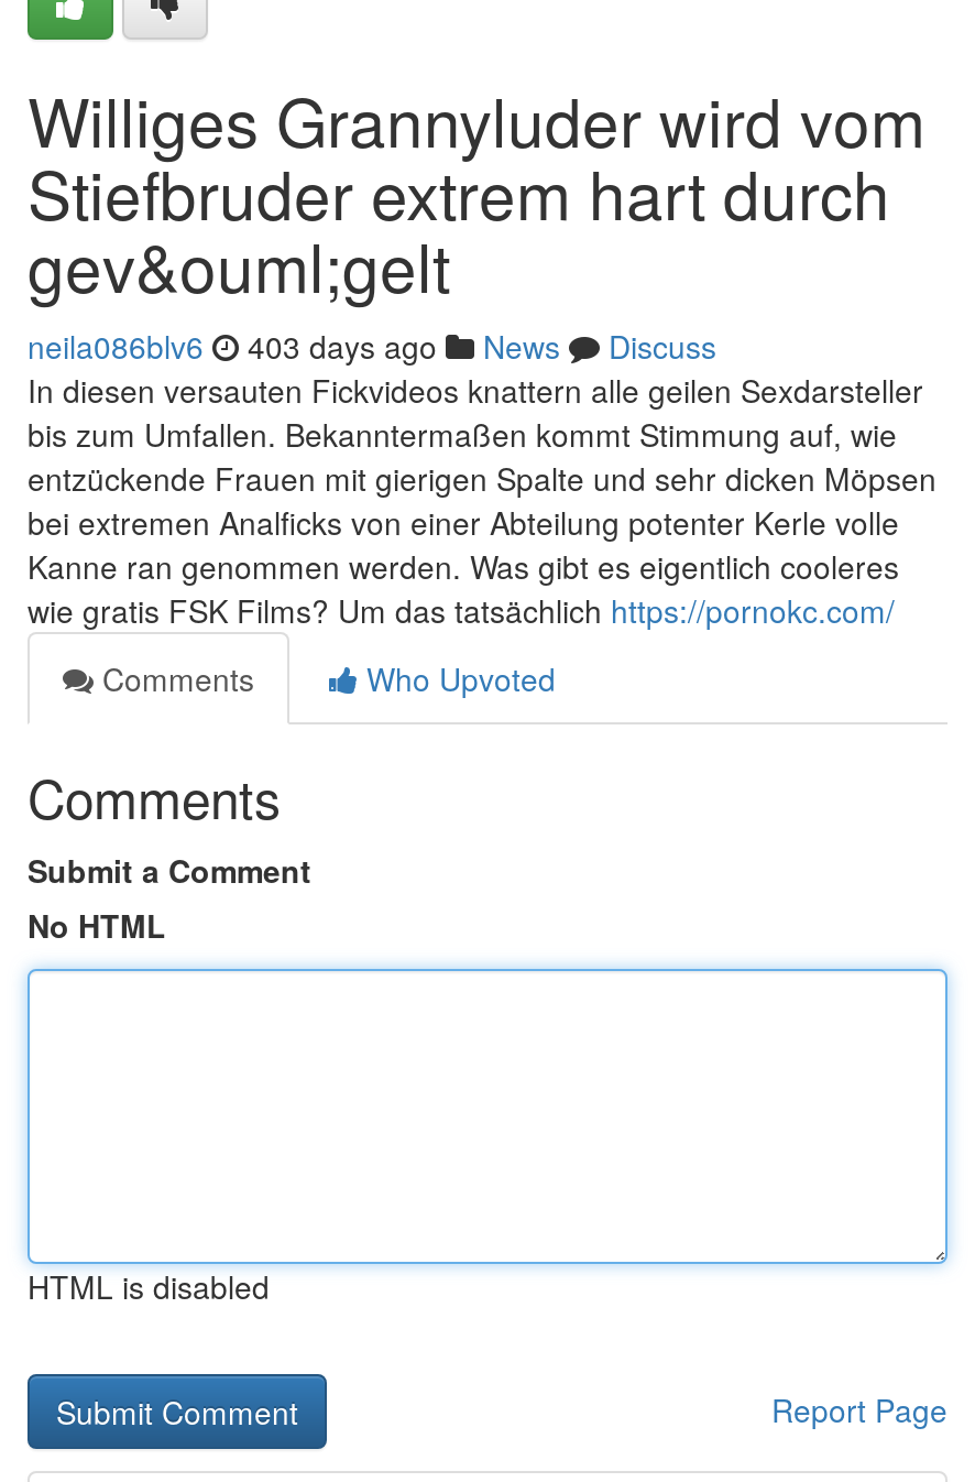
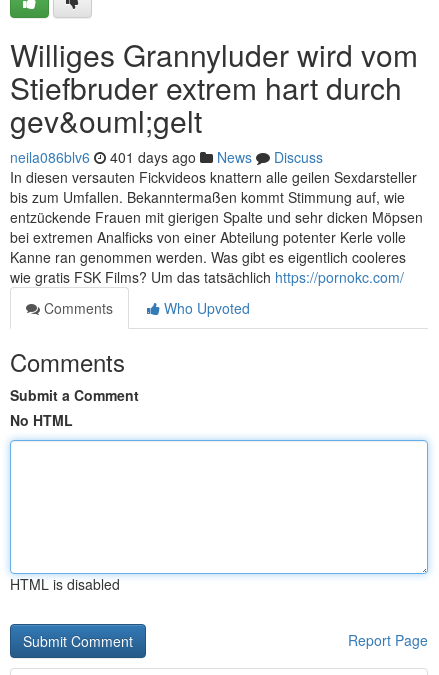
[28,324,716,368] neila086blv6 403 days ago News Discuss -> [10,147,323,167] neila086blv6 401 days ago News Discuss

